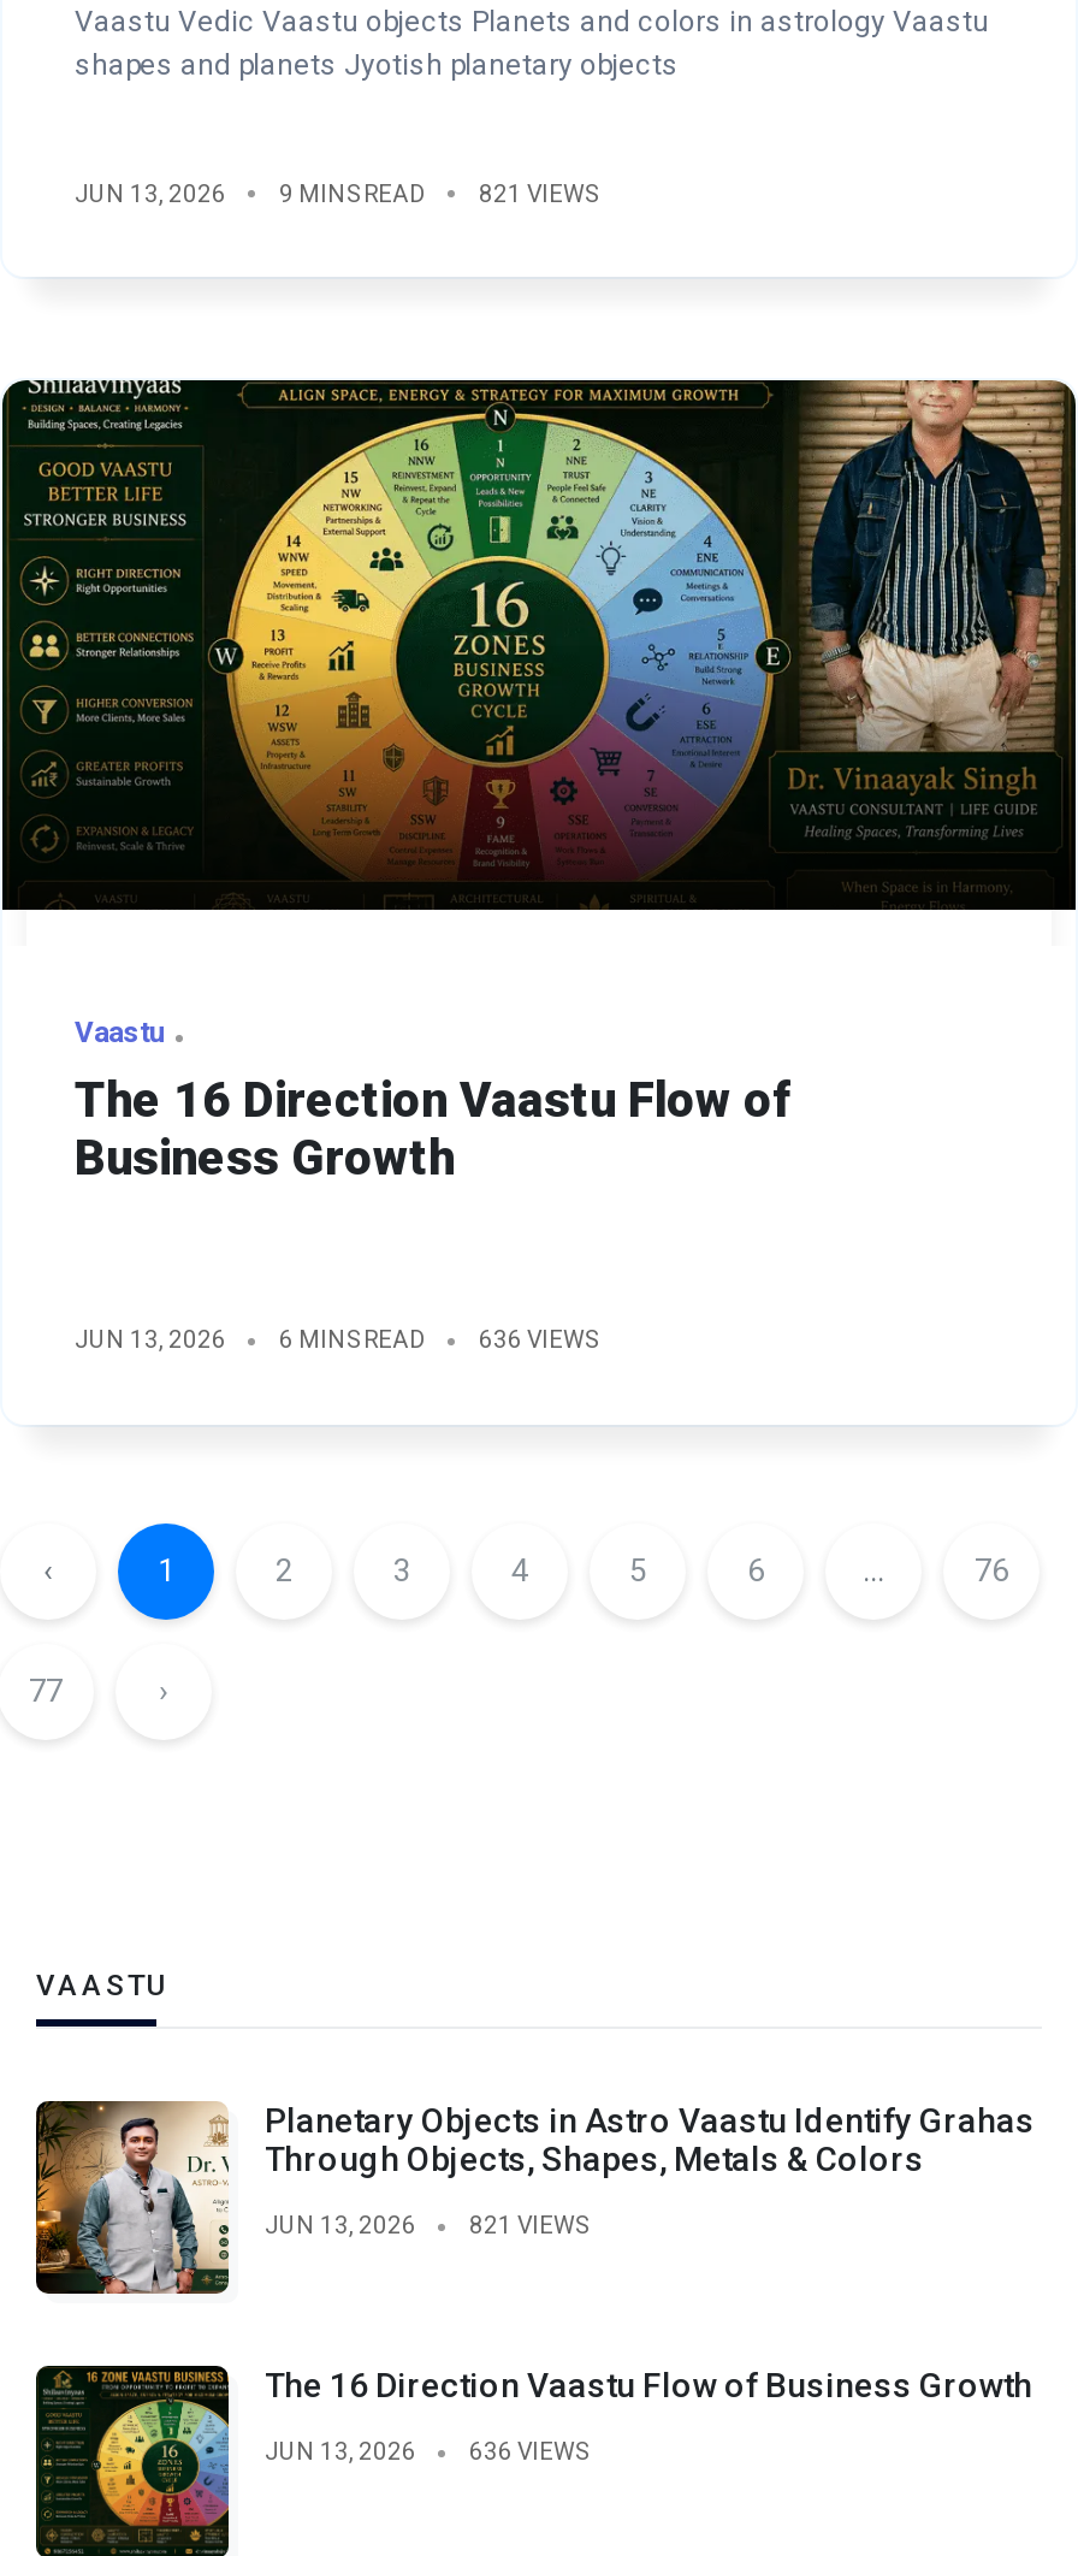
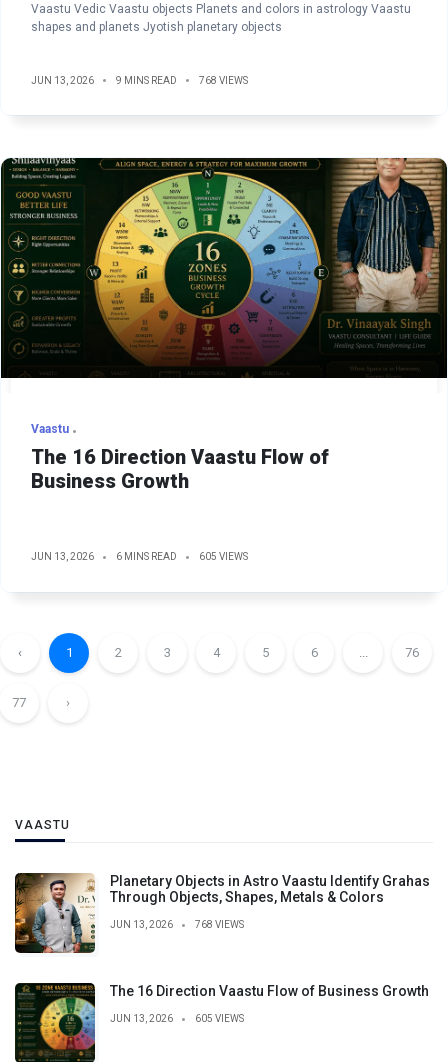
[75,180,597,207] JUN 13, 2026 9 MINS READ 821 VIEWS -> [31,75,248,86] JUN 13, 2026 9 MINS READ 768 VIEWS
[75,1326,597,1353] JUN 13, 2026 6 MINS READ 636 VIEWS -> [31,551,248,562] JUN 13, 2026 6 MINS READ 605 VIEWS
[265,2212,587,2239] JUN 13, 2026 821 VIEWS -> [110,919,244,930] JUN 13, 2026 768 VIEWS
[469,2438,587,2465] 636 VIEWS -> [195,1013,244,1024] 605 VIEWS

